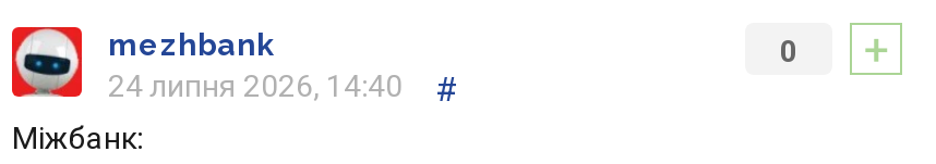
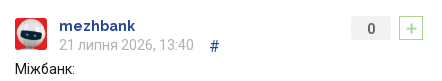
[108,68,403,103] 24 липня 2026, 14:40 -> [59,37,194,53] 21 липня 2026, 13:40

